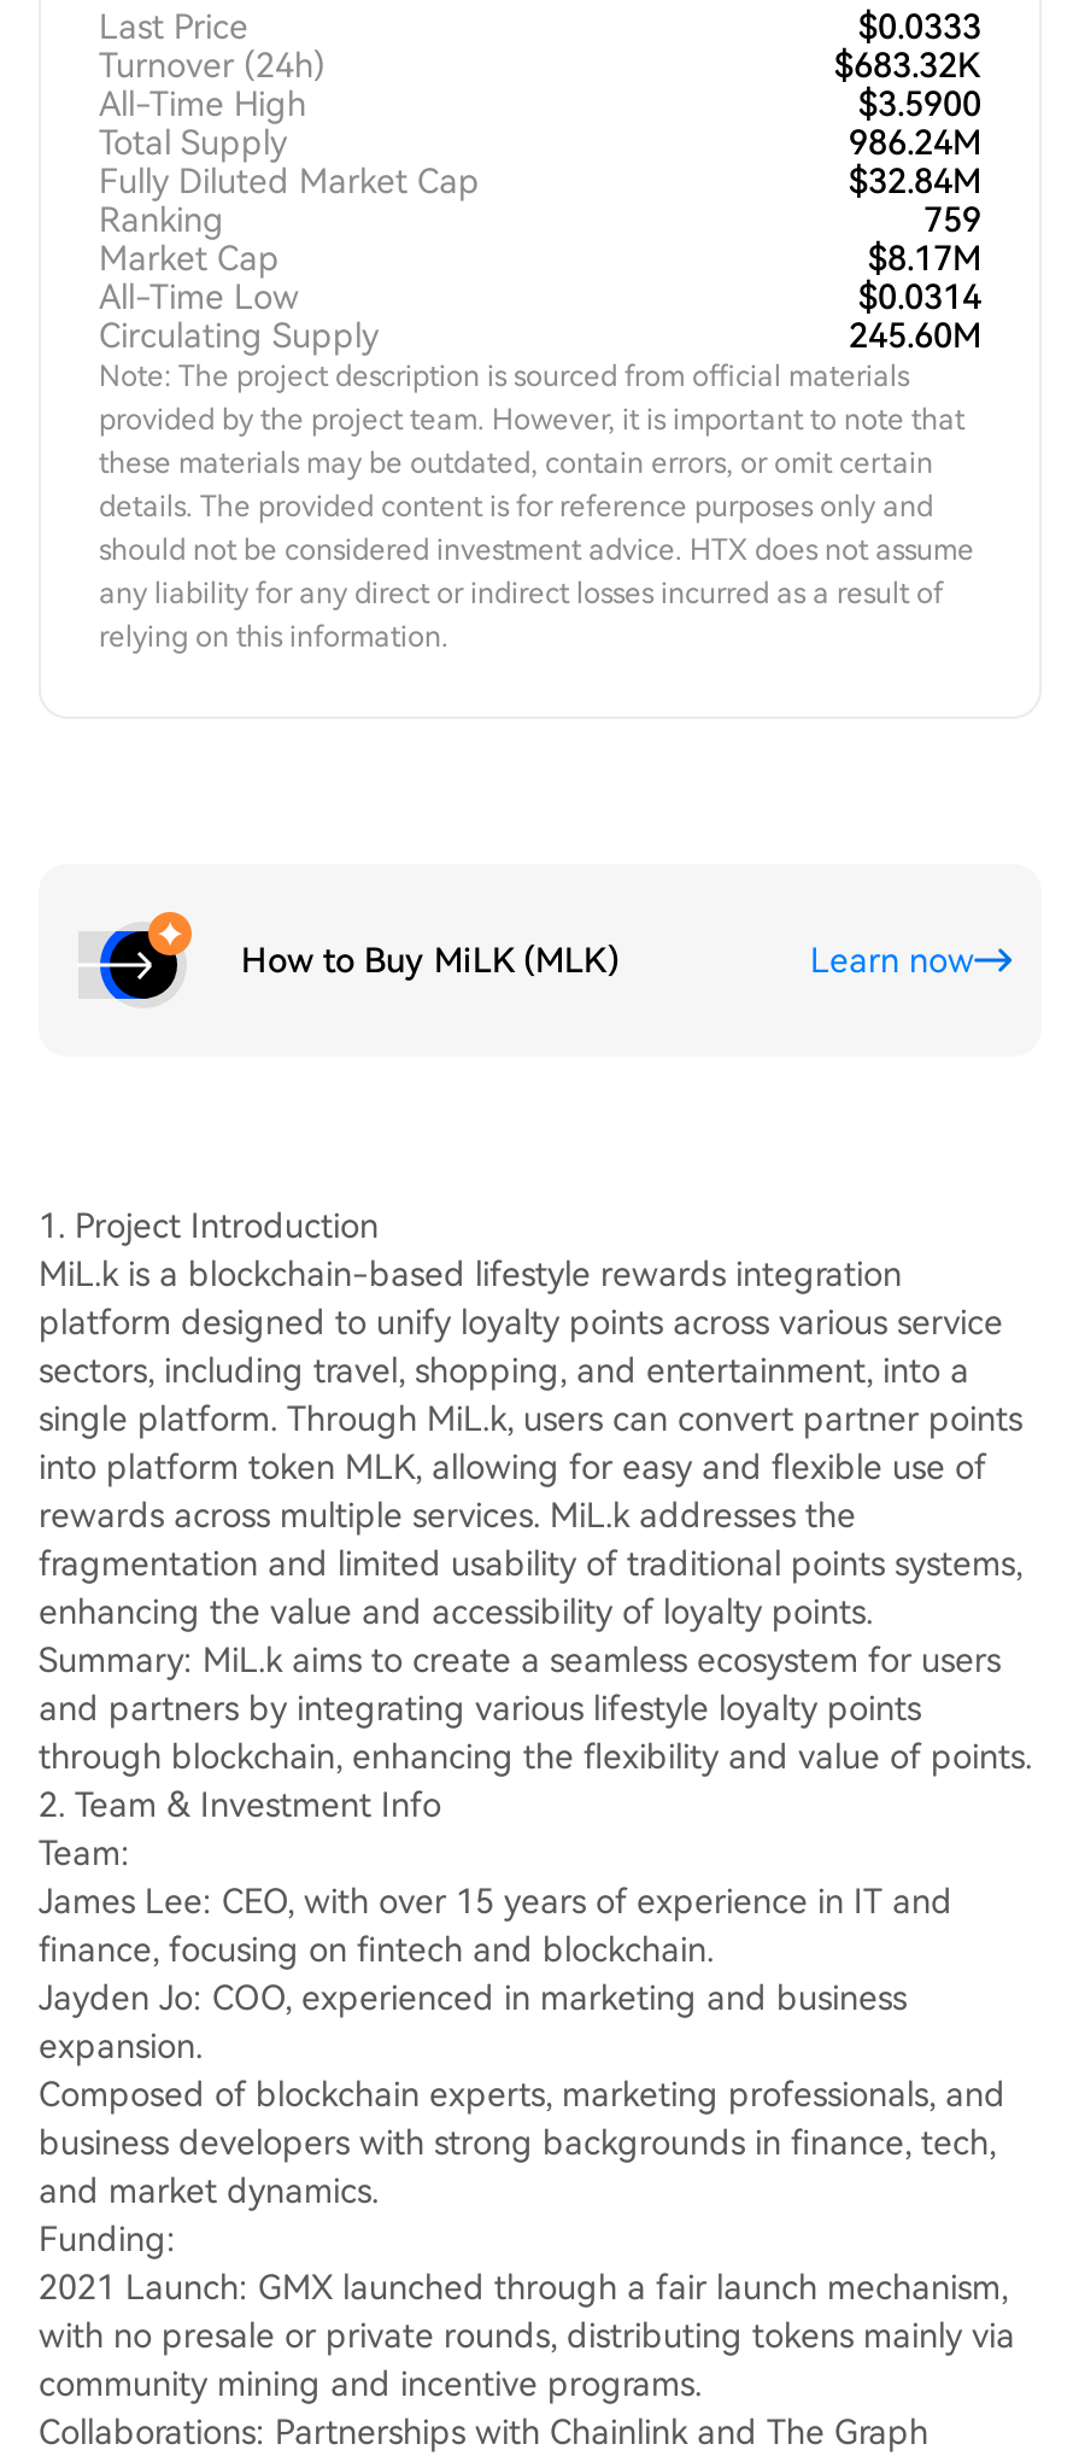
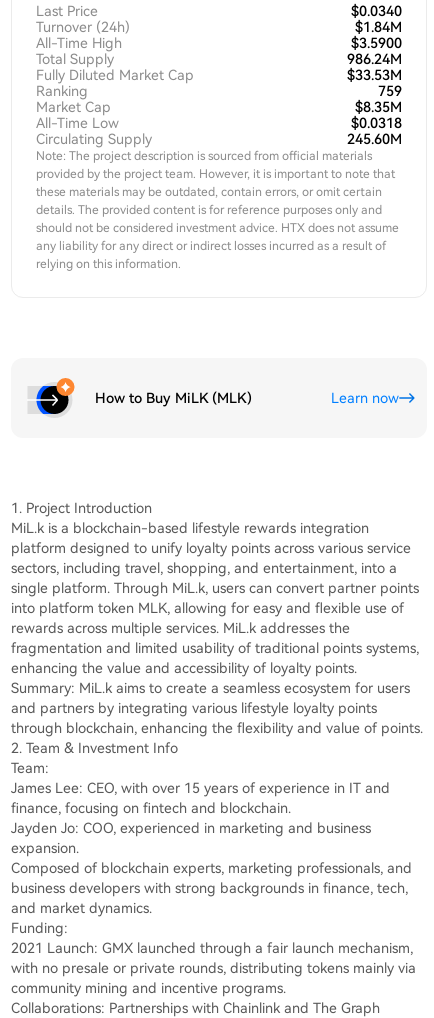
[858,7,981,46] $0.0333 -> [351,3,402,19] $0.0340
[834,46,981,84] $683.32K -> [355,19,402,35] $1.84M
[849,162,981,200] $32.84M -> [347,67,402,83] $33.53M
[868,239,981,277] $8.17M -> [355,99,402,115] $8.35M
[858,277,981,316] $0.0314 -> [351,115,402,131] $0.0318

